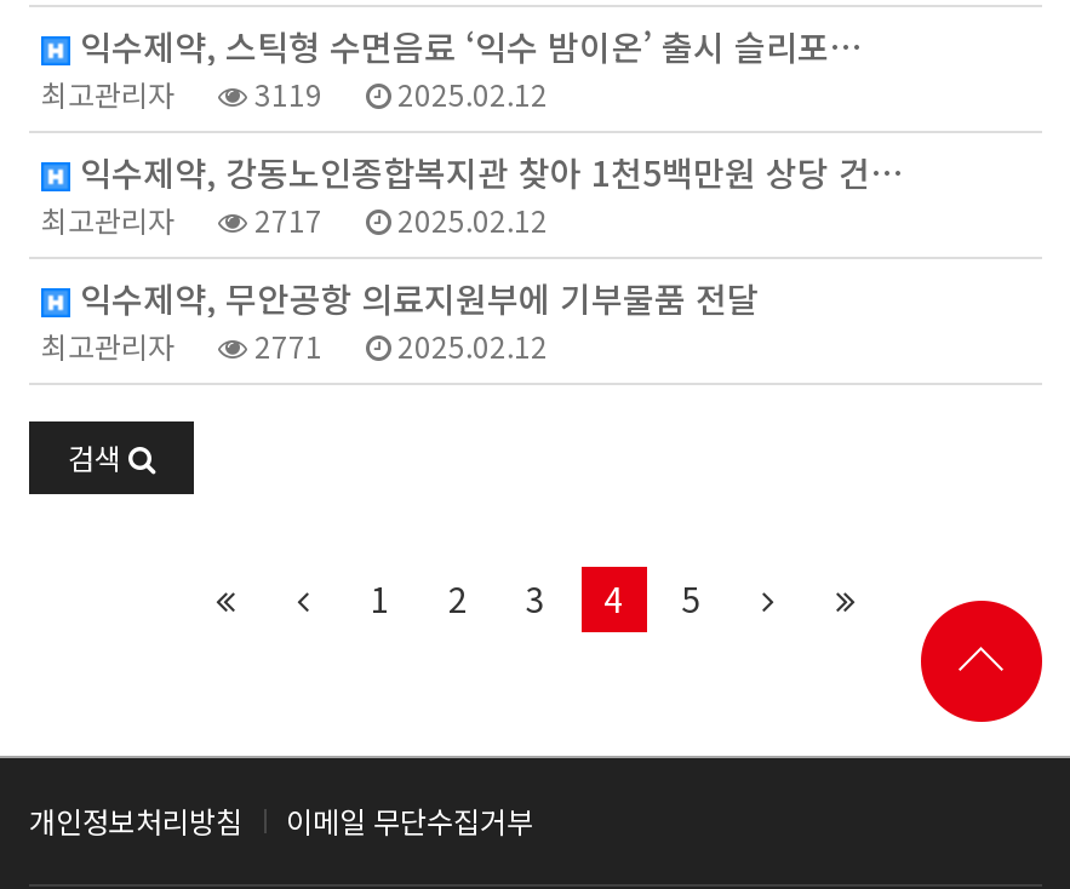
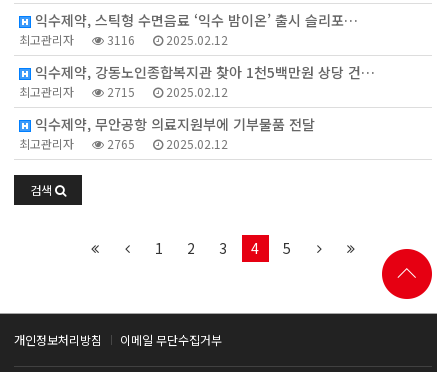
[41,73,548,114] 최고관리자 3119 2025.02.12 -> [19,31,228,48] 최고관리자 3116 2025.02.12
[41,199,548,240] 최고관리자 2717 2025.02.12 -> [19,83,228,100] 최고관리자 2715 2025.02.12
[41,325,548,366] 최고관리자 2771 2025.02.12 -> [19,135,228,152] 최고관리자 2765 2025.02.12

